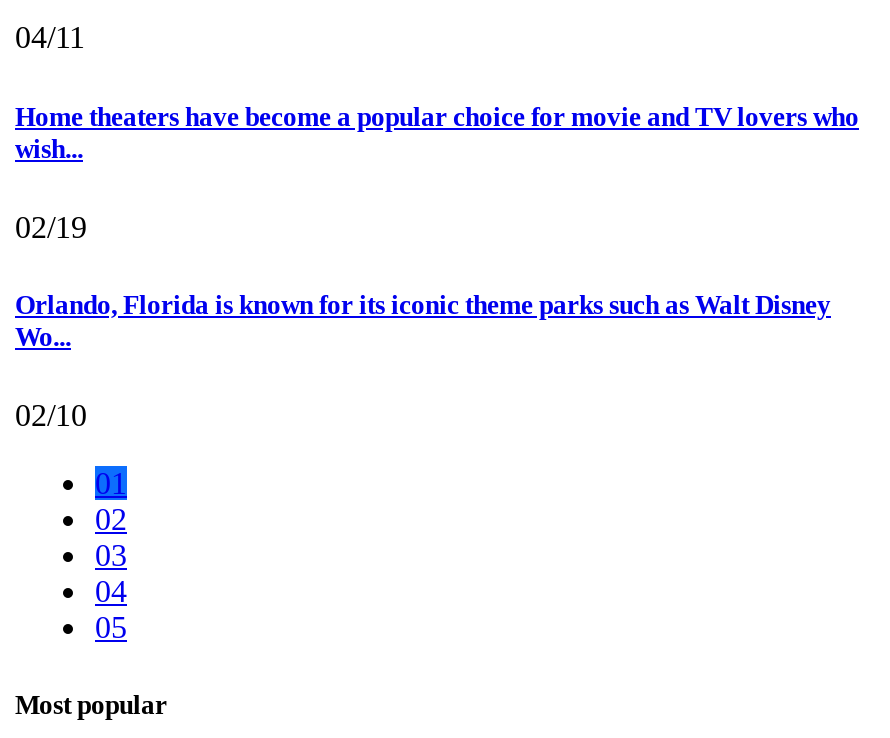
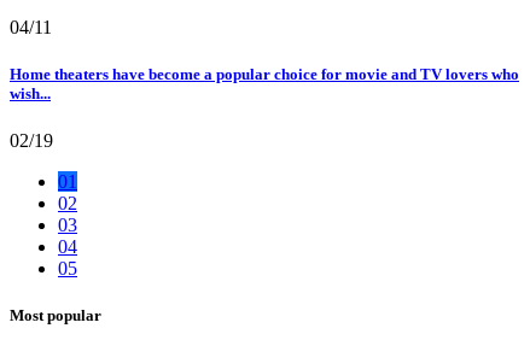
[15,290,831,432] Orlando, Florida is known for its iconic theme parks such as Walt Disney | Wo... | 02/10 -> none

